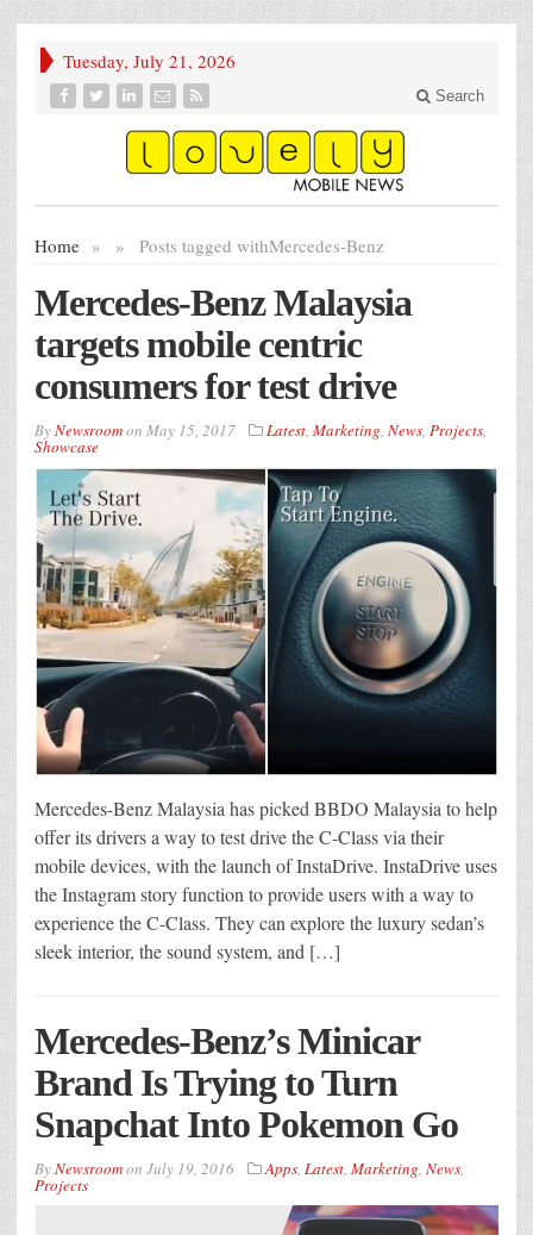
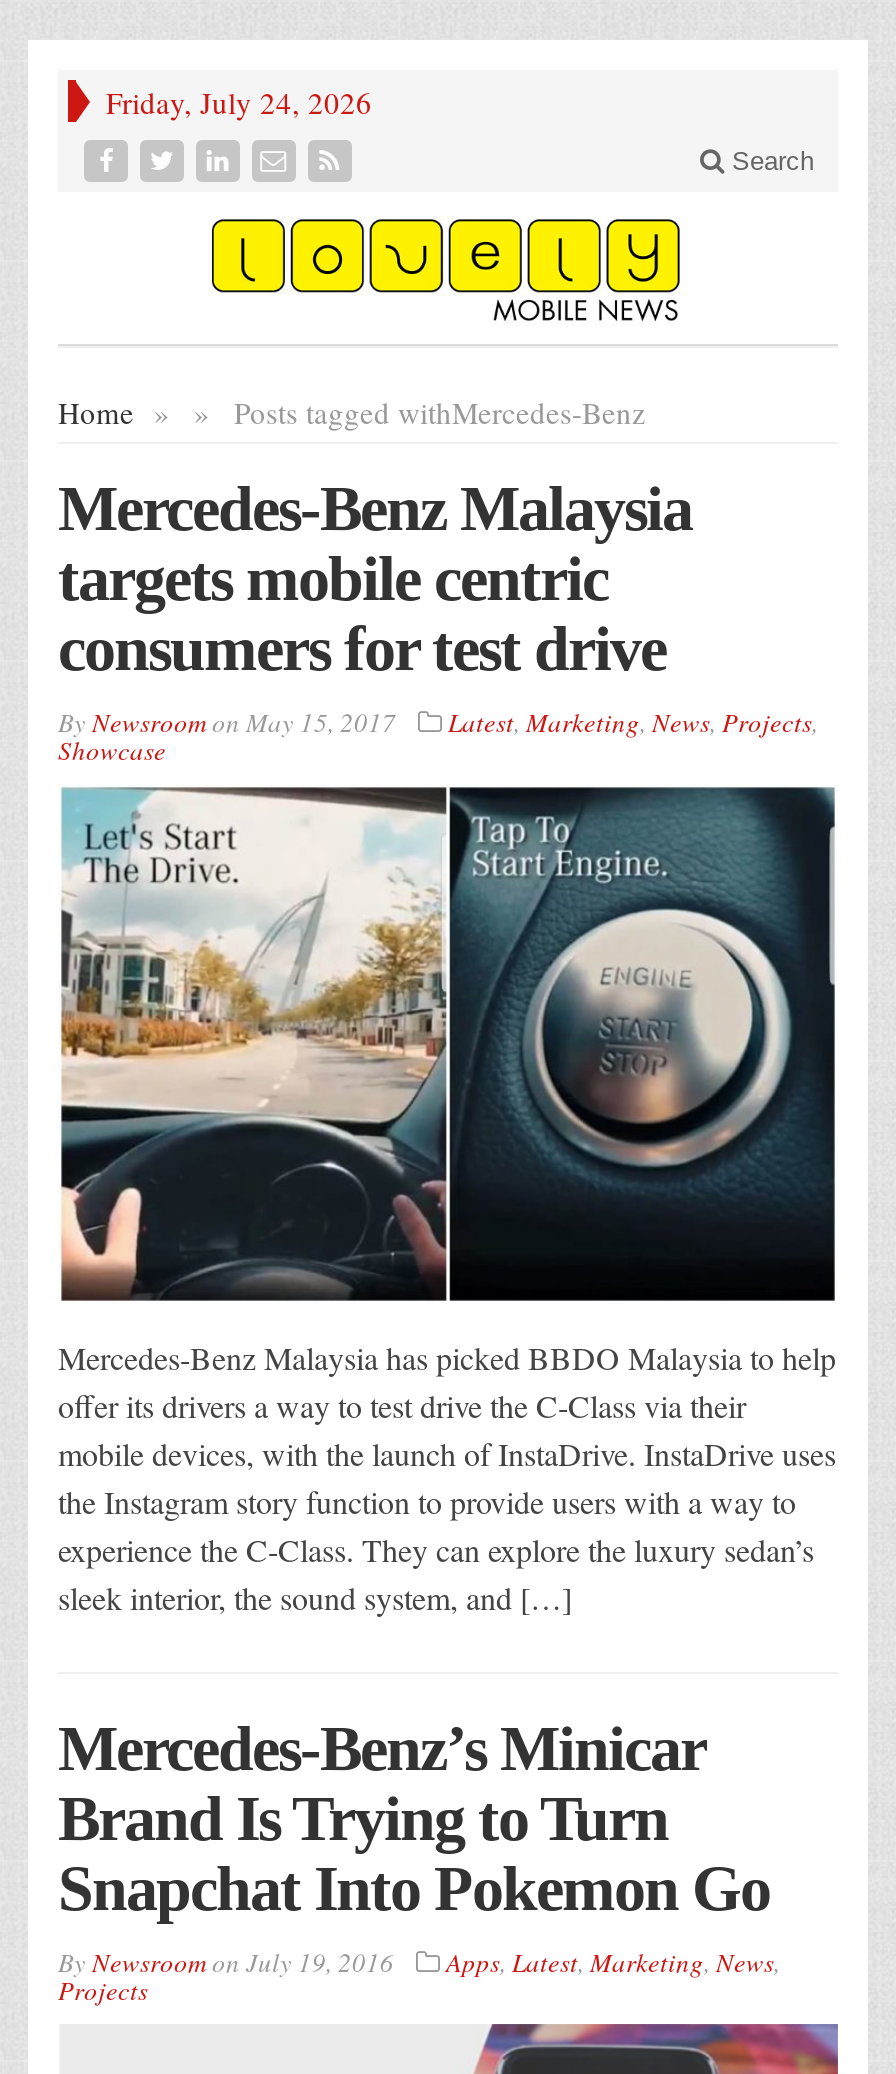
[63,49,236,73] Tuesday, July 21, 2026 -> [106,82,372,122] Friday, July 24, 2026

